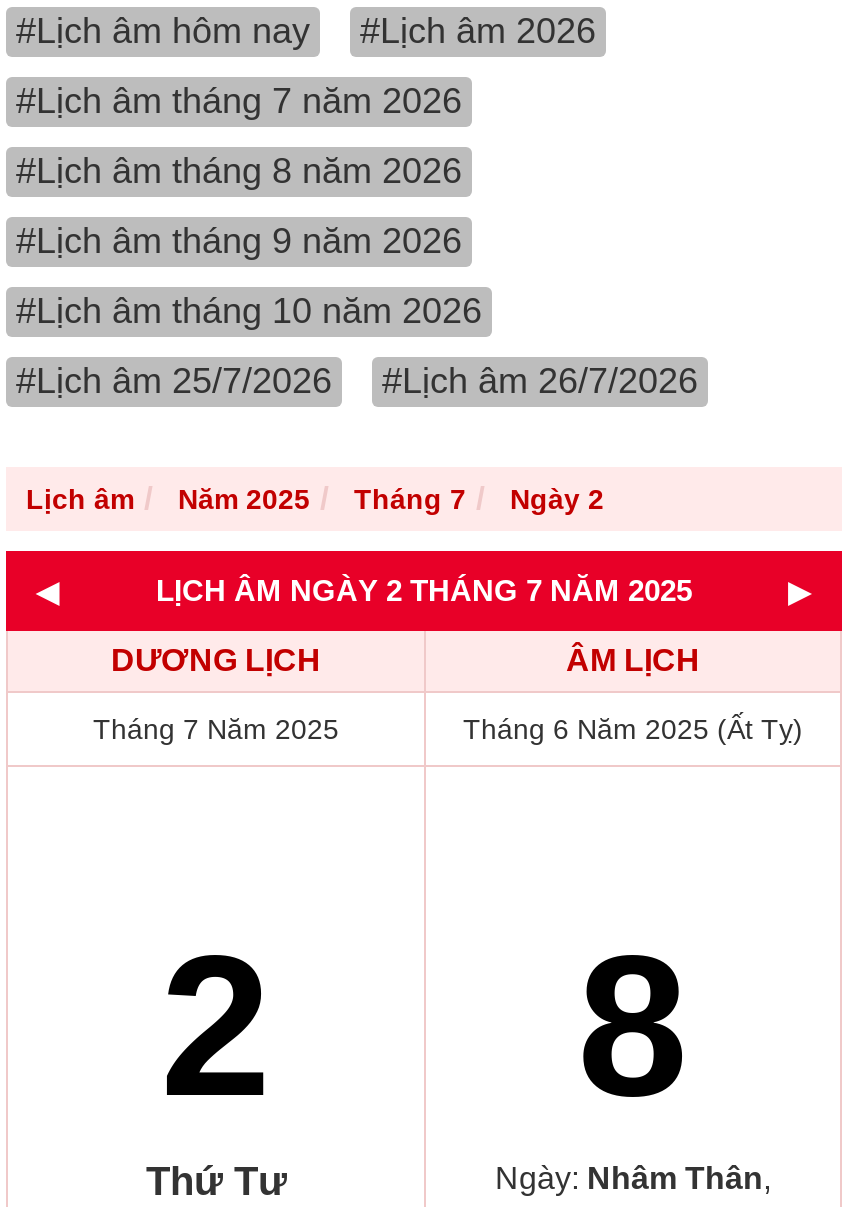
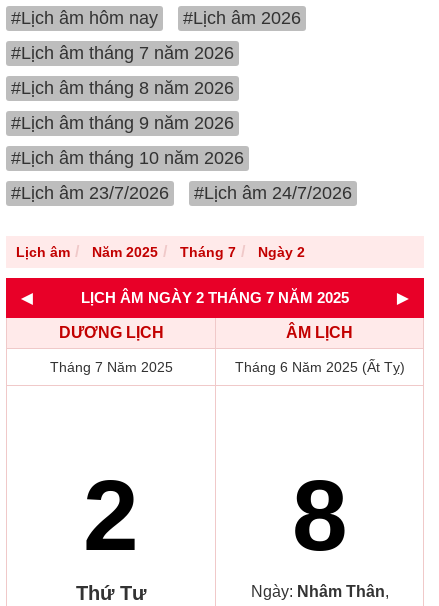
[16,361,332,401] #Lịch âm 25/7/2026 -> [11,183,169,203] #Lịch âm 23/7/2026
[382,361,698,401] #Lịch âm 26/7/2026 -> [194,183,352,203] #Lịch âm 24/7/2026

